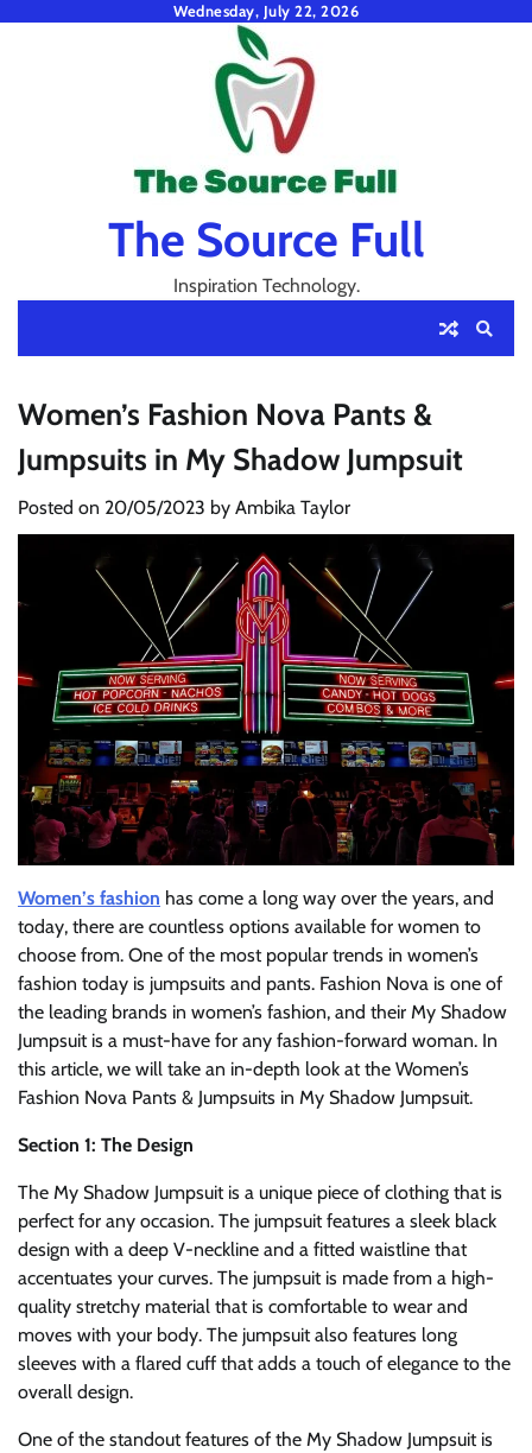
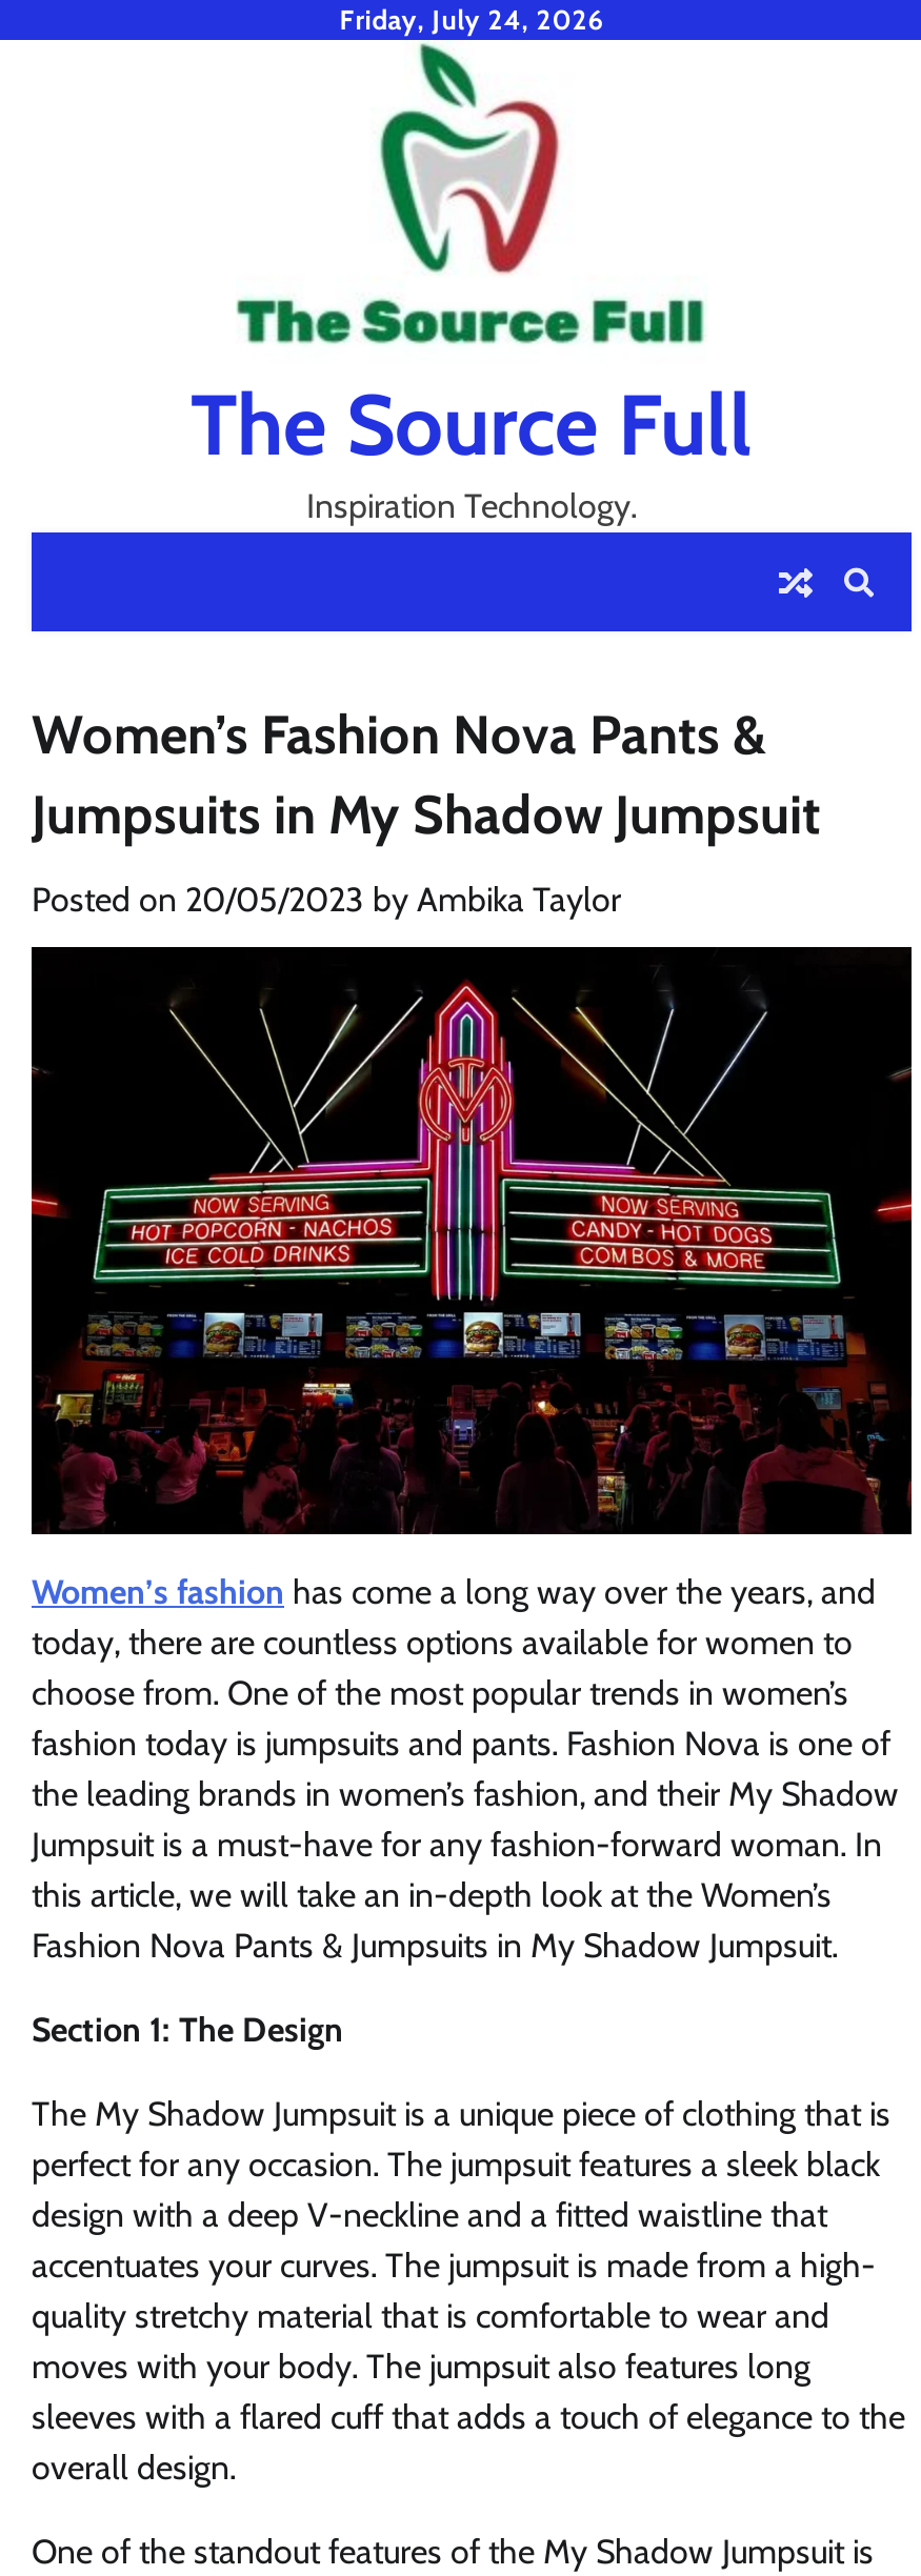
[173,2,359,20] Wednesday, July 22, 2026 -> [339,4,604,36] Friday, July 24, 2026

